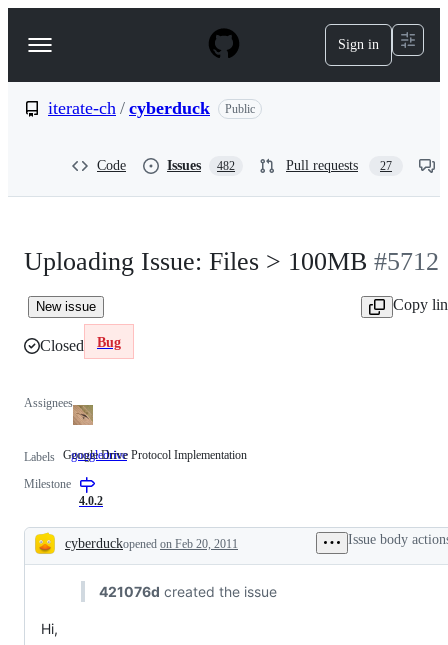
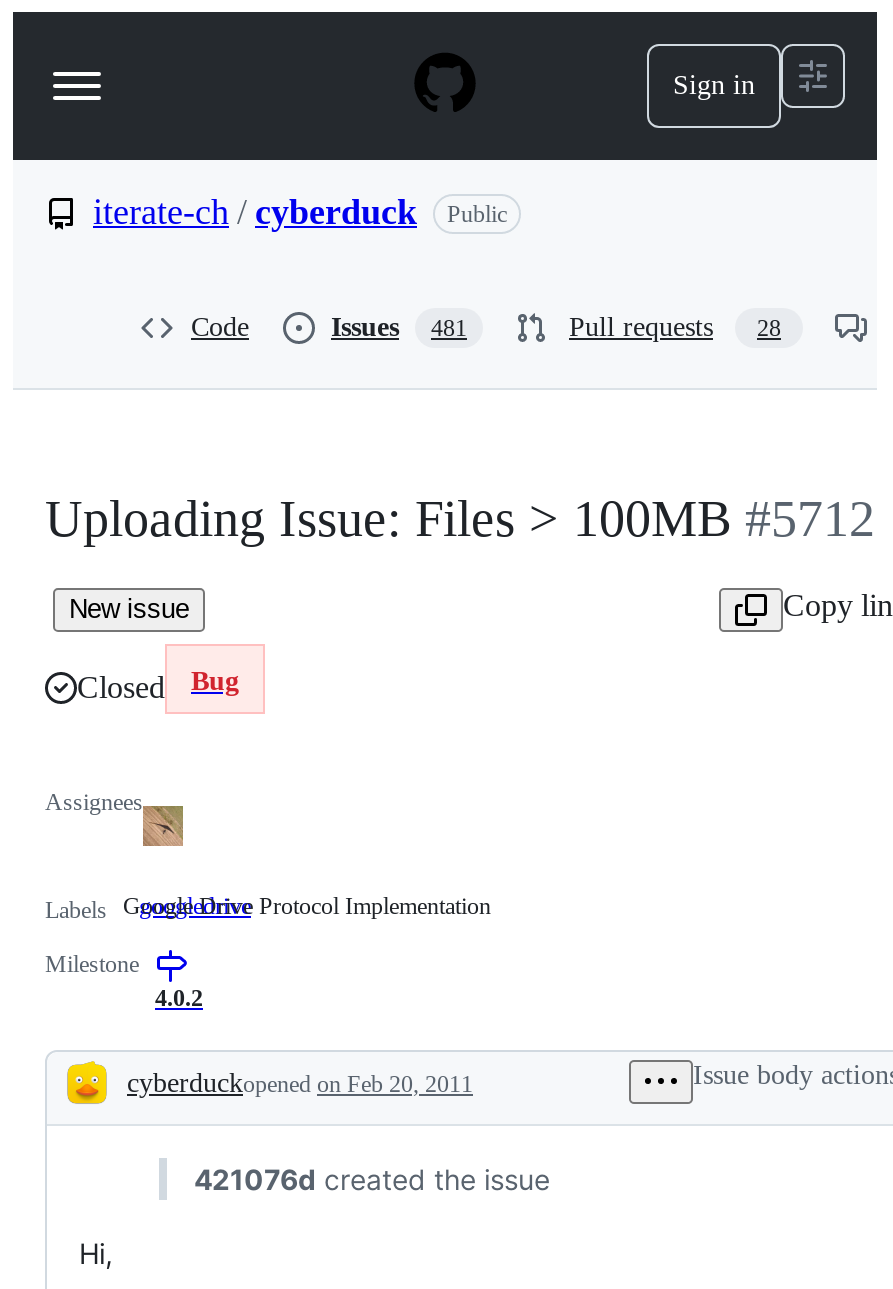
[167,158,235,173] Issues 482 -> [331,312,467,342] Issues 481
[286,158,392,173] Pull requests 27 -> [569,312,781,342] Pull requests 28

